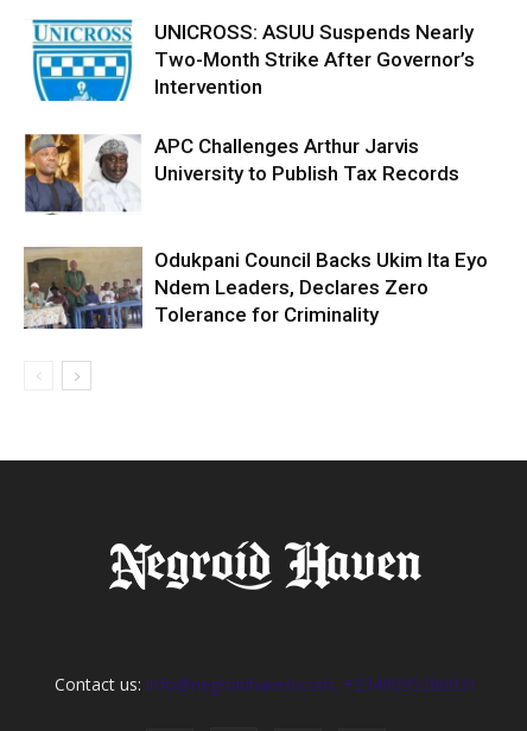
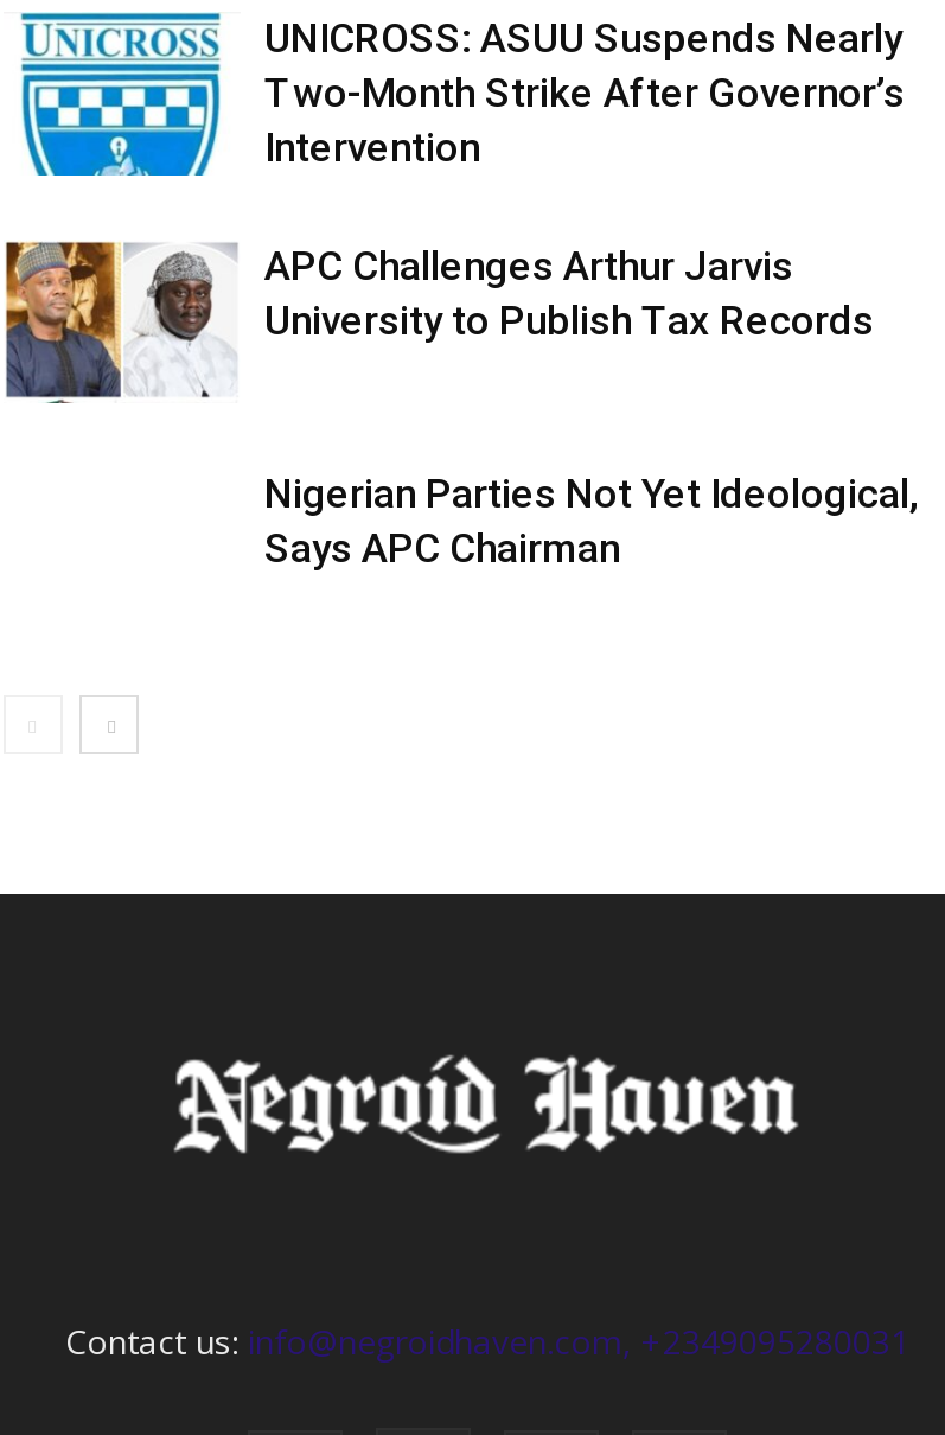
[23,246,138,330] [image] -> none
[154,248,488,327] Odukpani Council Backs Ukim Ita Eyo | Ndem Leaders, Declares Zero | Tolerance for Criminality -> [264,470,919,572] Nigerian Parties Not Yet Ideological, | Says APC Chairman

